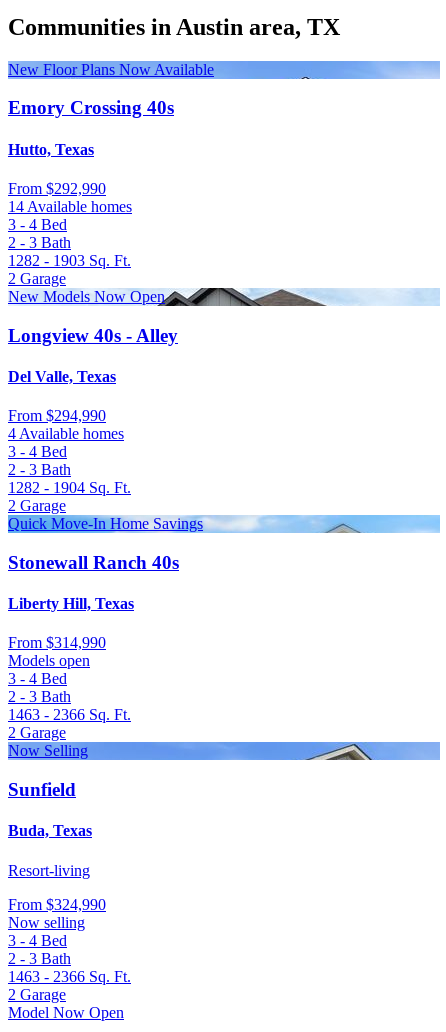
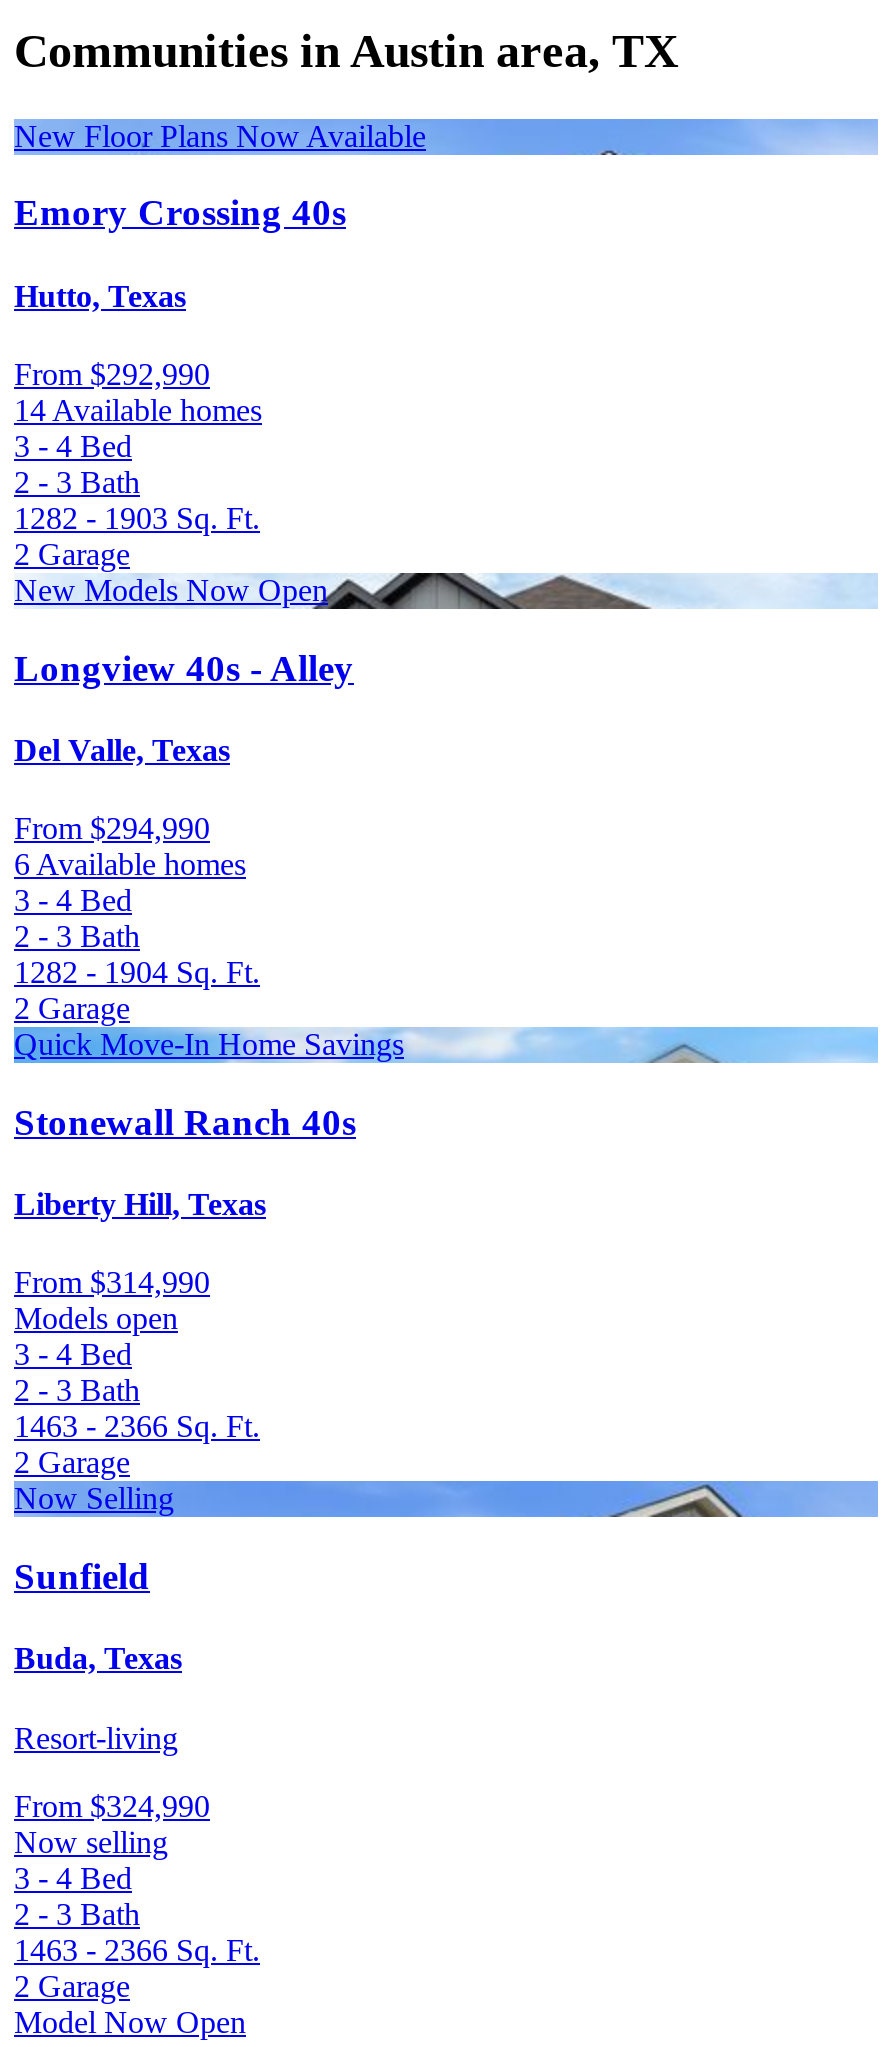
[8,425,124,442] 4 Available homes -> [14,847,246,881] 6 Available homes

